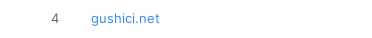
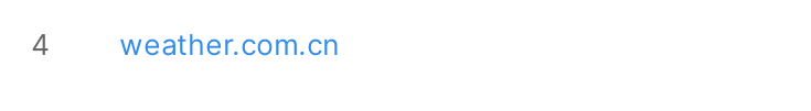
[91,10,160,26] gushici.net -> [119,26,340,62] weather.com.cn

